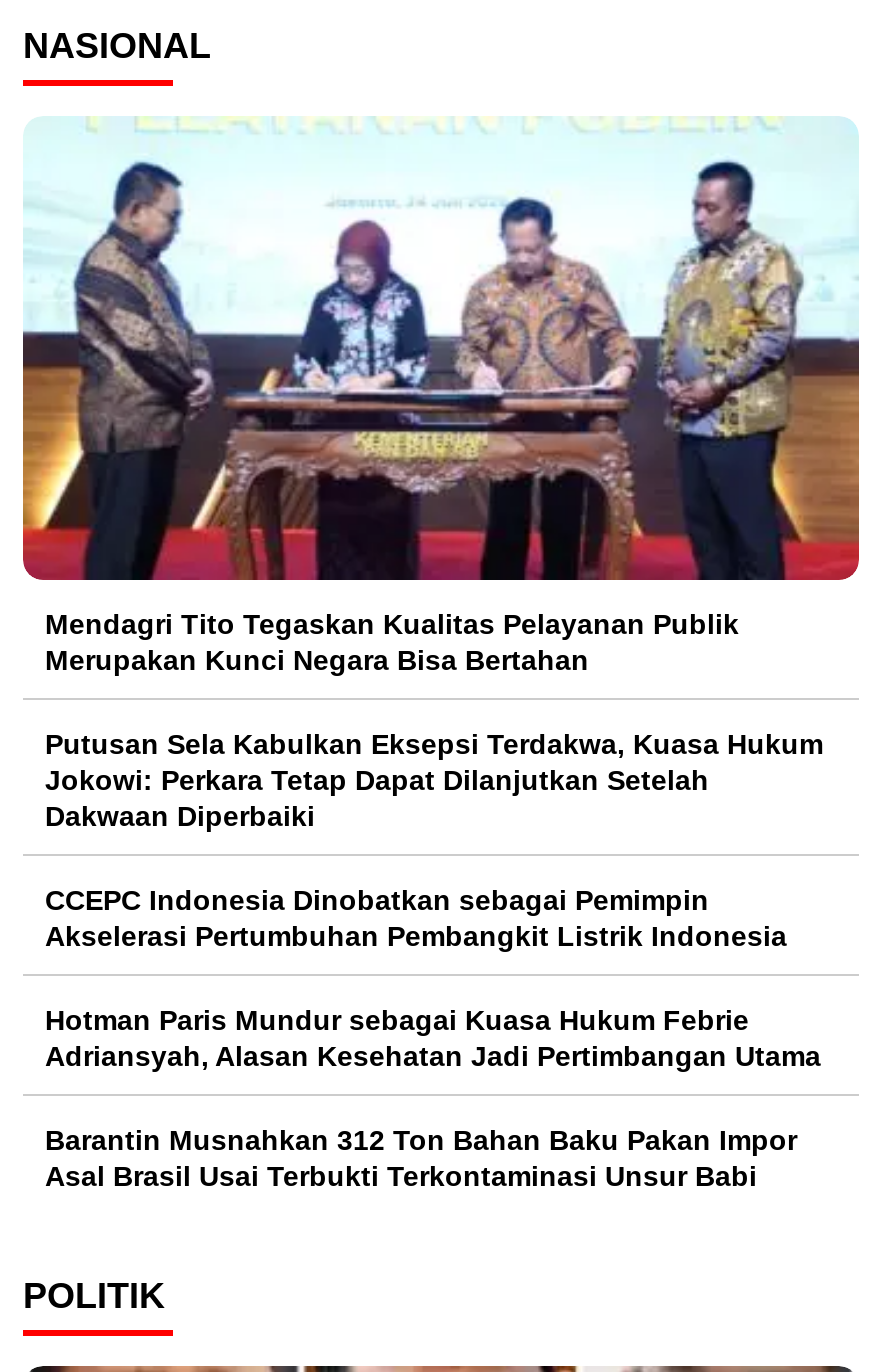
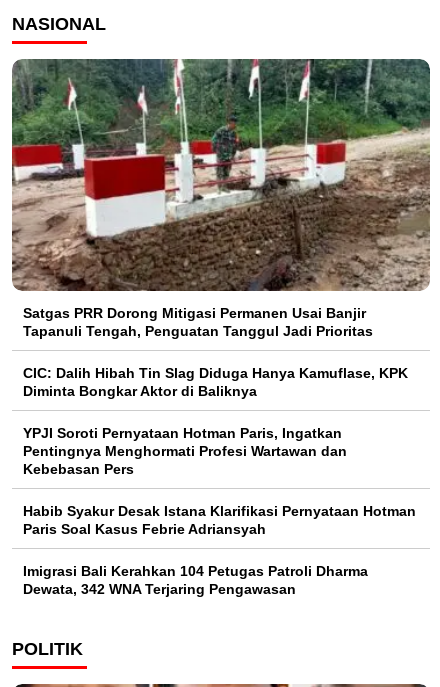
[21,116,861,676] [image] | Mendagri Tito Tegaskan Kualitas Pelayanan Publik | Merupakan Kunci Negara Bisa Bertahan -> [11,58,431,339] [image] | Satgas PRR Dorong Mitigasi Permanen Usai Banjir | Tapanuli Tengah, Penguatan Tanggul Jadi Prioritas
[45,728,823,832] Putusan Sela Kabulkan Eksepsi Terdakwa, Kuasa Hukum | Jokowi: Perkara Tetap Dapat Dilanjutkan Setelah | Dakwaan Diperbaiki -> [23,365,408,399] CIC: Dalih Hibah Tin Slag Diduga Hanya Kamuflase, KPK | Diminta Bongkar Aktor di Baliknya
[45,884,787,952] CCEPC Indonesia Dinobatkan sebagai Pemimpin | Akselerasi Pertumbuhan Pembangkit Listrik Indonesia -> [23,425,347,477] YPJI Soroti Pernyataan Hotman Paris, Ingatkan | Pentingnya Menghormati Profesi Wartawan dan | Kebebasan Pers
[45,1004,821,1072] Hotman Paris Mundur sebagai Kuasa Hukum Febrie | Adriansyah, Alasan Kesehatan Jadi Pertimbangan Utama -> [23,503,416,537] Habib Syakur Desak Istana Klarifikasi Pernyataan Hotman | Paris Soal Kasus Febrie Adriansyah
[45,1124,797,1192] Barantin Musnahkan 312 Ton Bahan Baku Pakan Impor | Asal Brasil Usai Terbukti Terkontaminasi Unsur Babi -> [23,563,368,597] Imigrasi Bali Kerahkan 104 Petugas Patroli Dharma | Dewata, 342 WNA Terjaring Pengawasan

